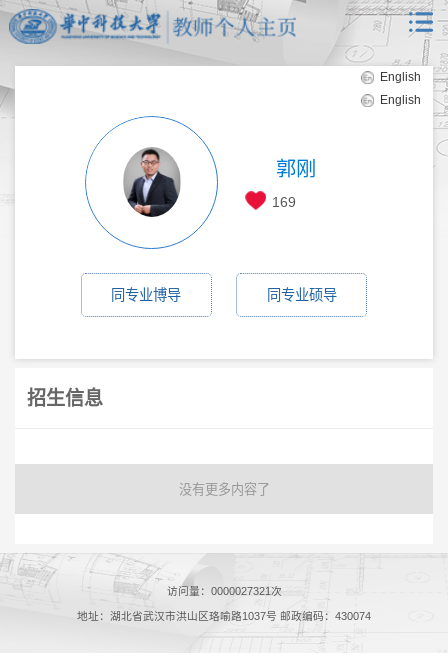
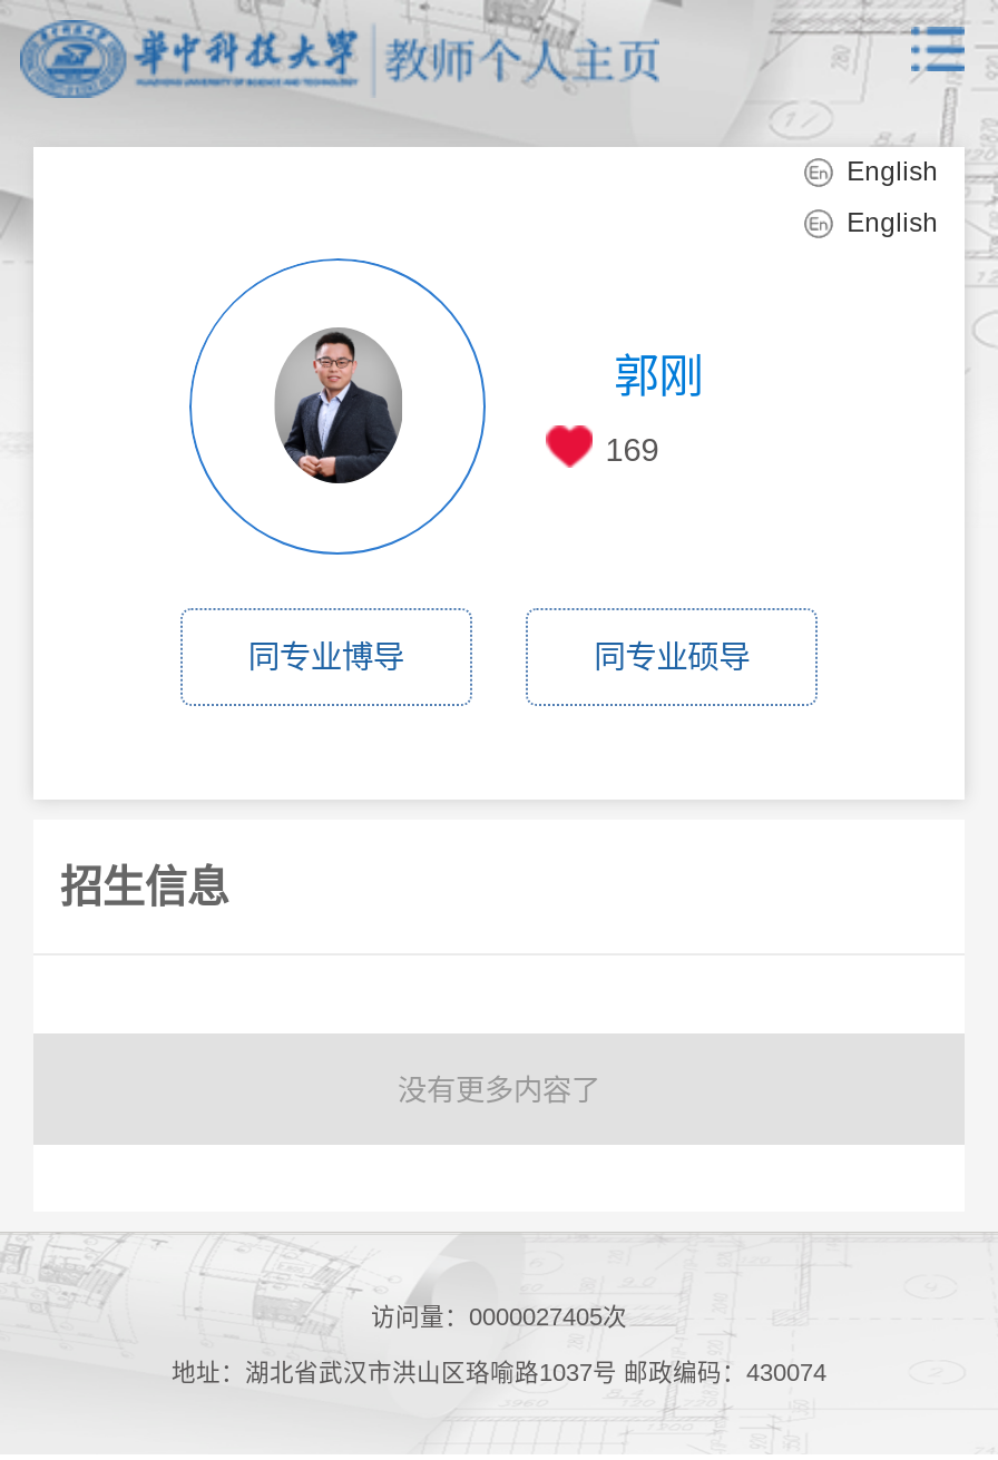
[166,585,281,597] 访问量：0000027321次 -> [371,1304,627,1331] 访问量：0000027405次

